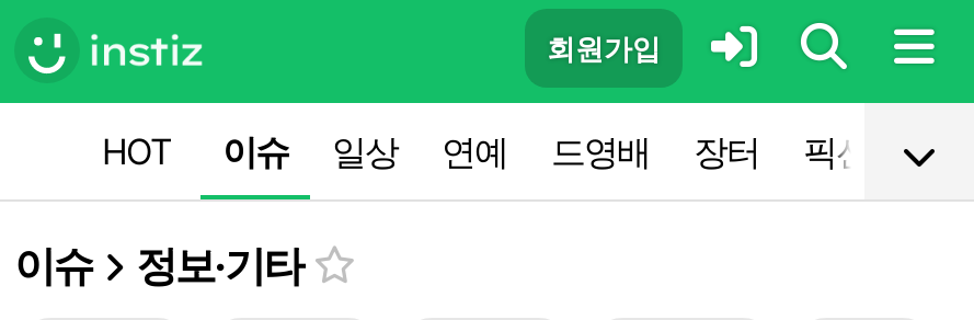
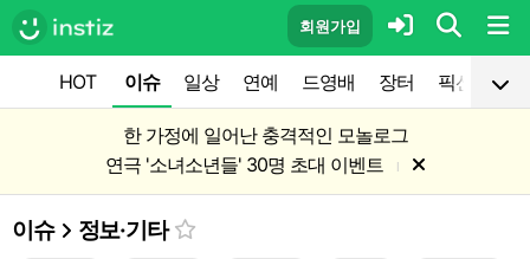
none -> [105,123,408,176] 한 가정에 일어난 충격적인 모놀로그 | 연극 '소녀소년들' 30명 초대 이벤트

